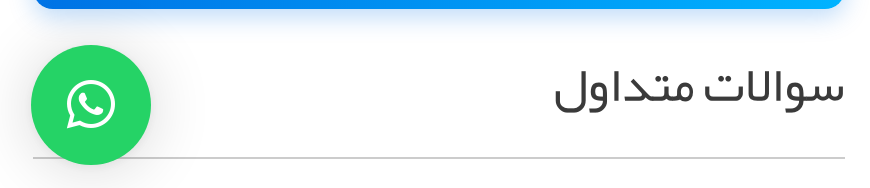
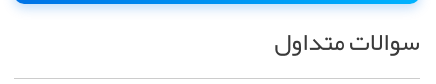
[29,42,153,168] [image] -> none

